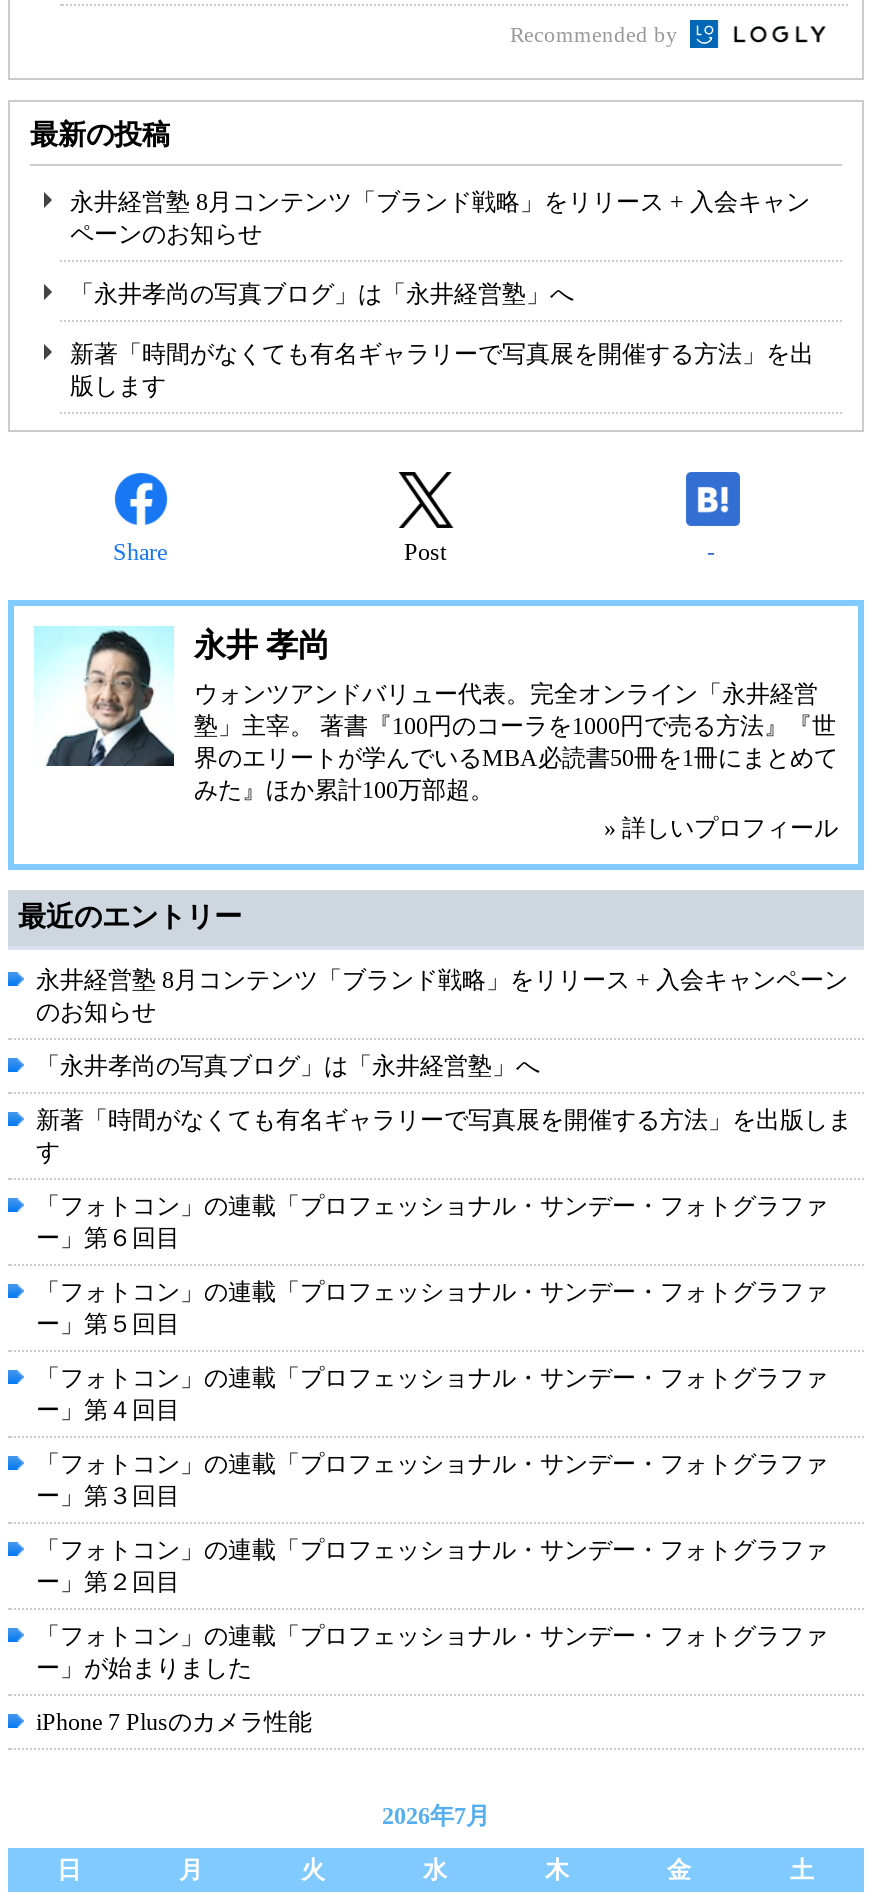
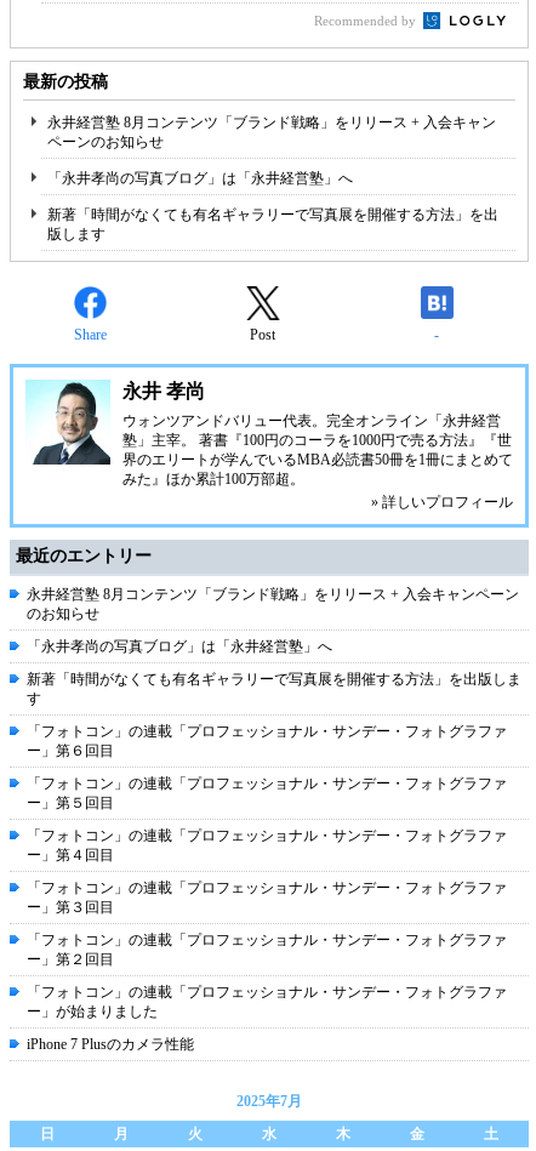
[382,1803,490,1831] 2026年7月 -> [236,1093,302,1110] 2025年7月

